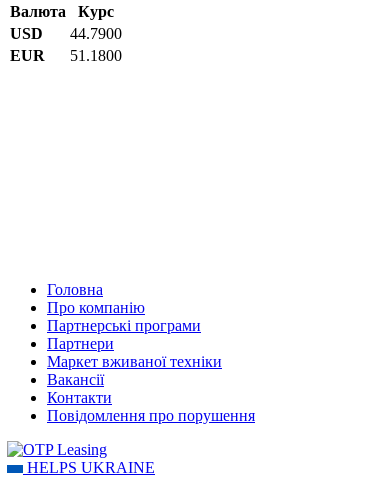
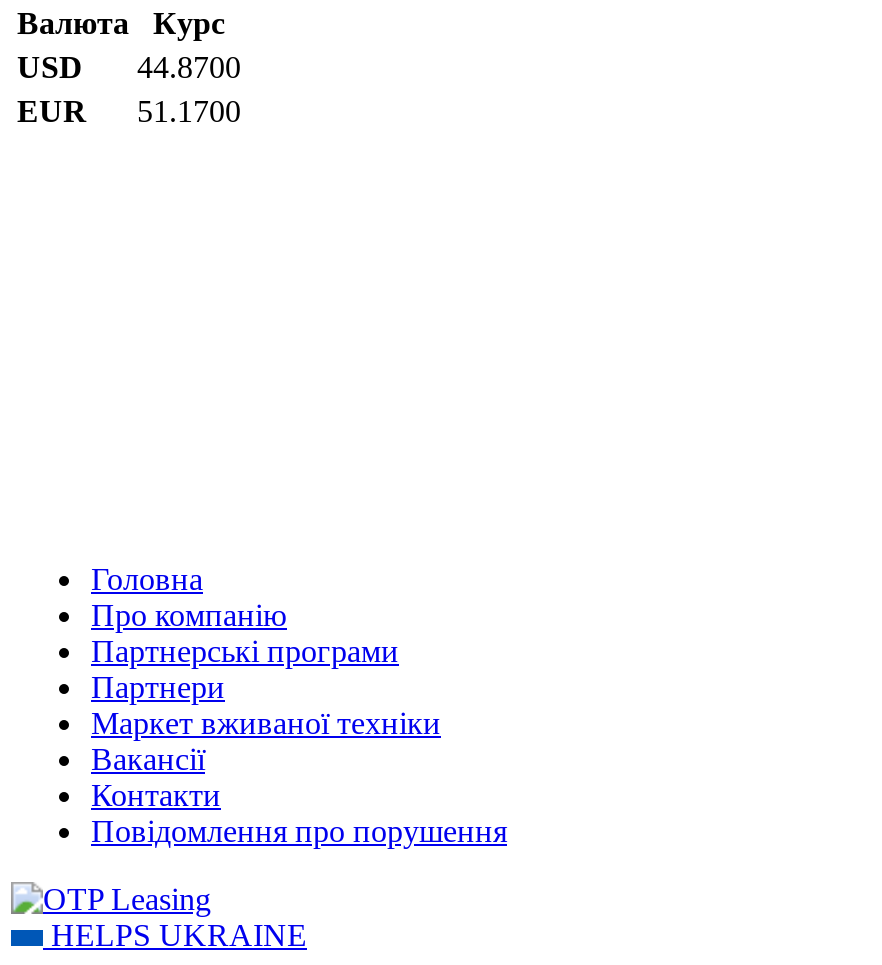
[10,25,122,42] USD 44.7900 -> [17,50,241,84] USD 44.8700
[10,47,122,64] EUR 51.1800 -> [17,94,241,128] EUR 51.1700

